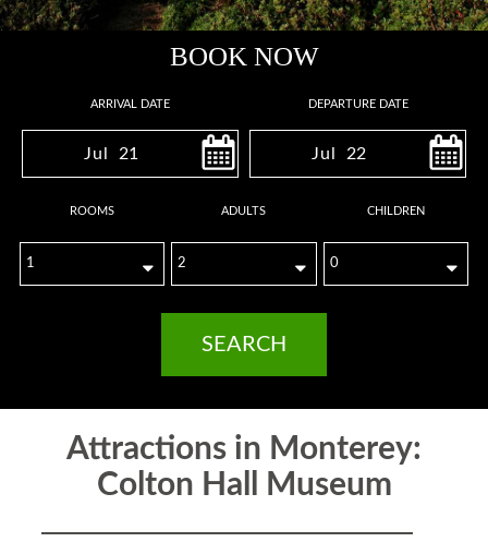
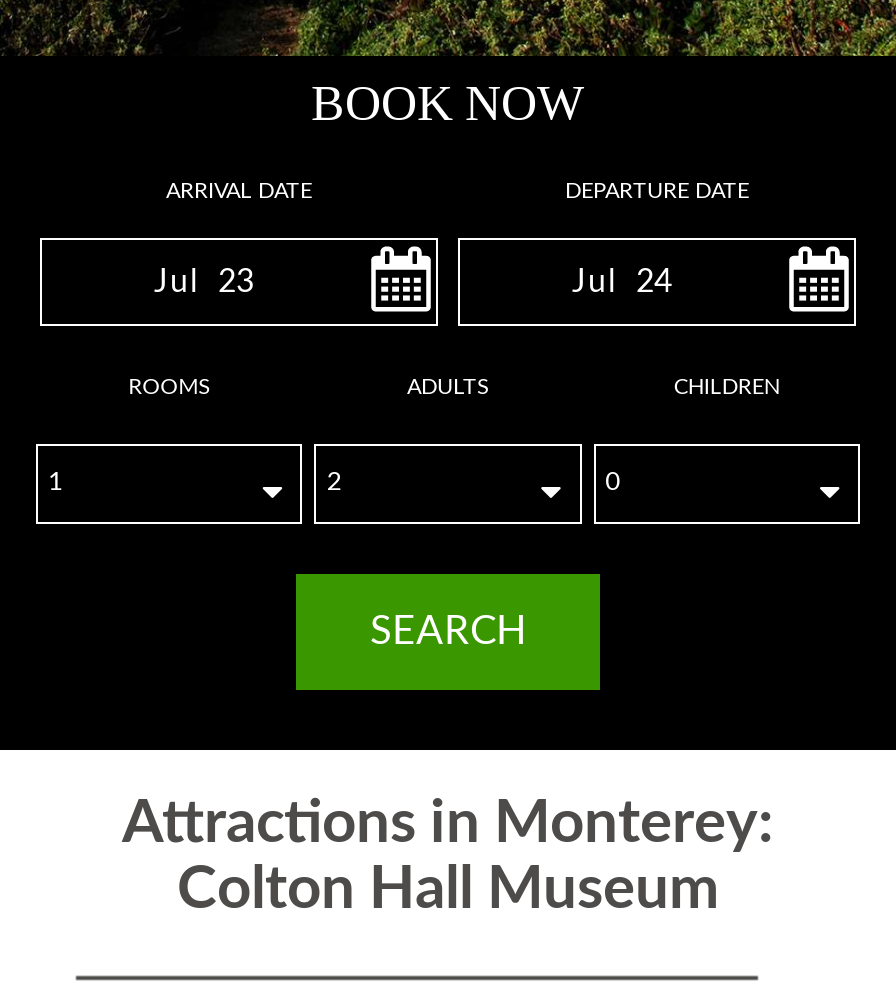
[84,145,138,162] Jul 21 -> [154,266,254,298] Jul 23
[312,145,366,162] Jul 22 -> [572,266,672,298] Jul 24

